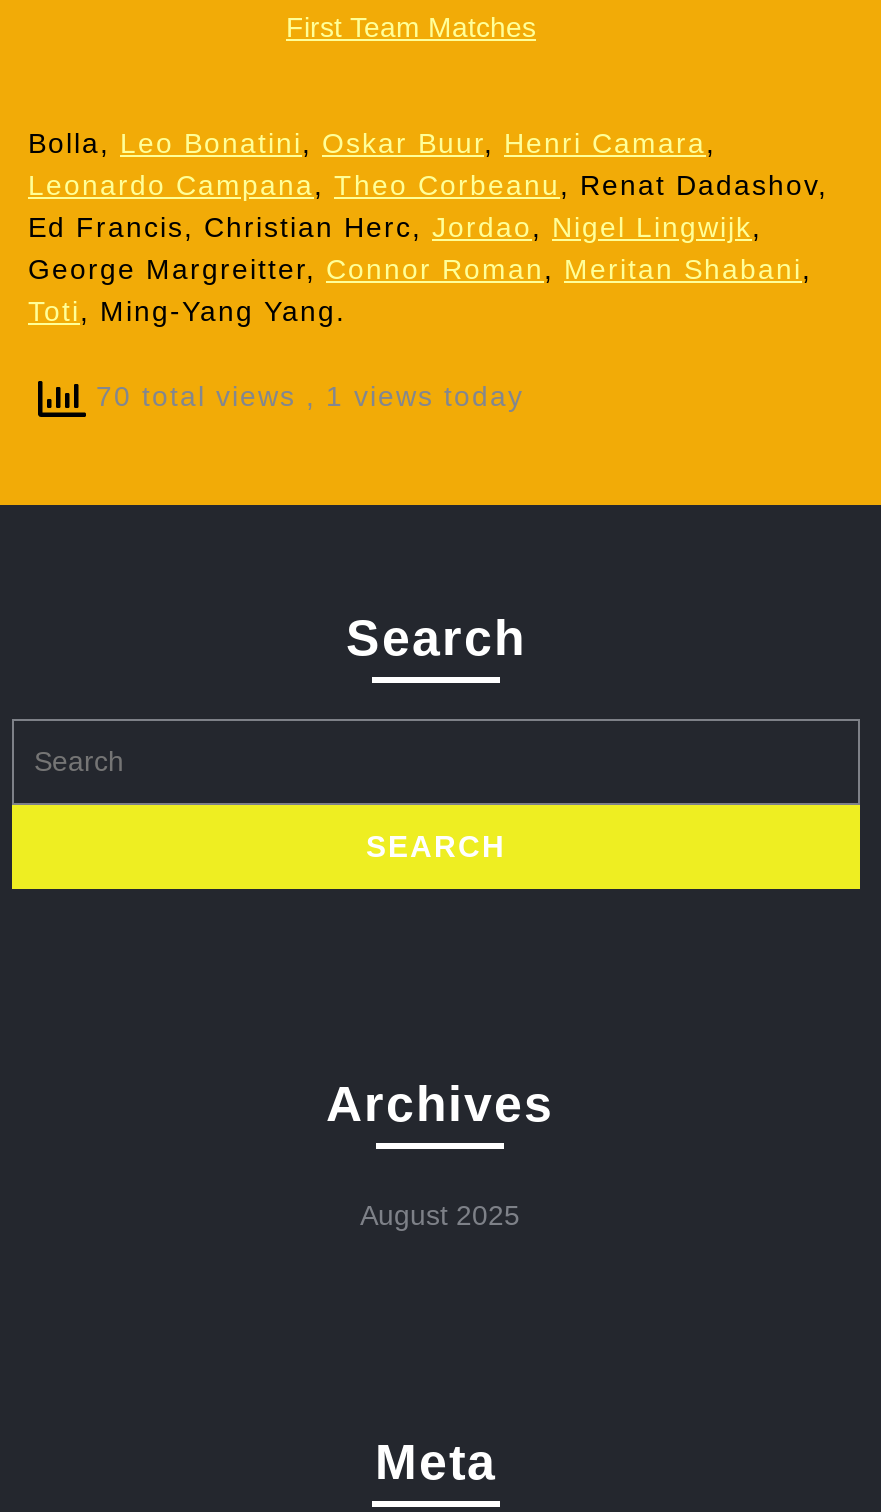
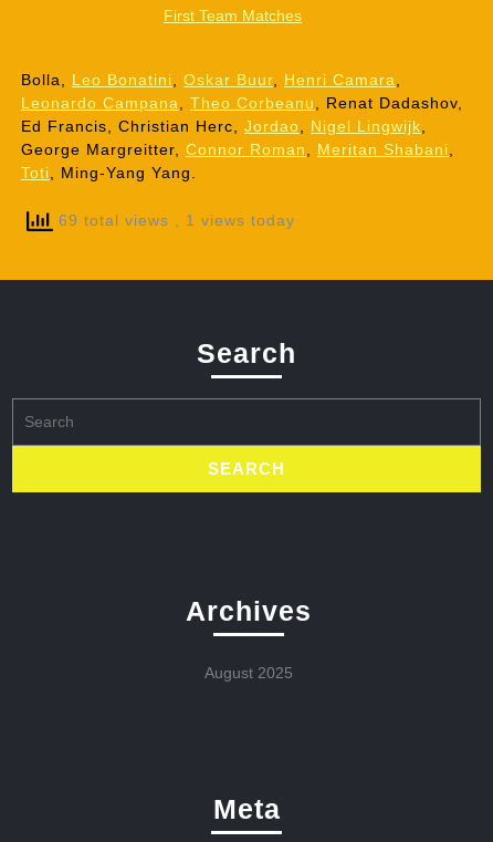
[86,380,524,412] 70 total views, 1 views today -> [53,211,295,229] 69 total views, 1 views today

